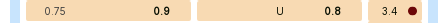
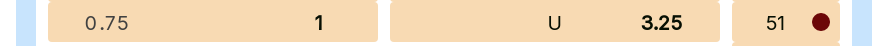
[153,5,170,17] 0.9 -> [315,11,323,35] 1
[324,5,341,17] 0.8 -> [640,11,682,35] 3.25
[382,5,398,17] 3.4 -> [765,11,785,35] 51

